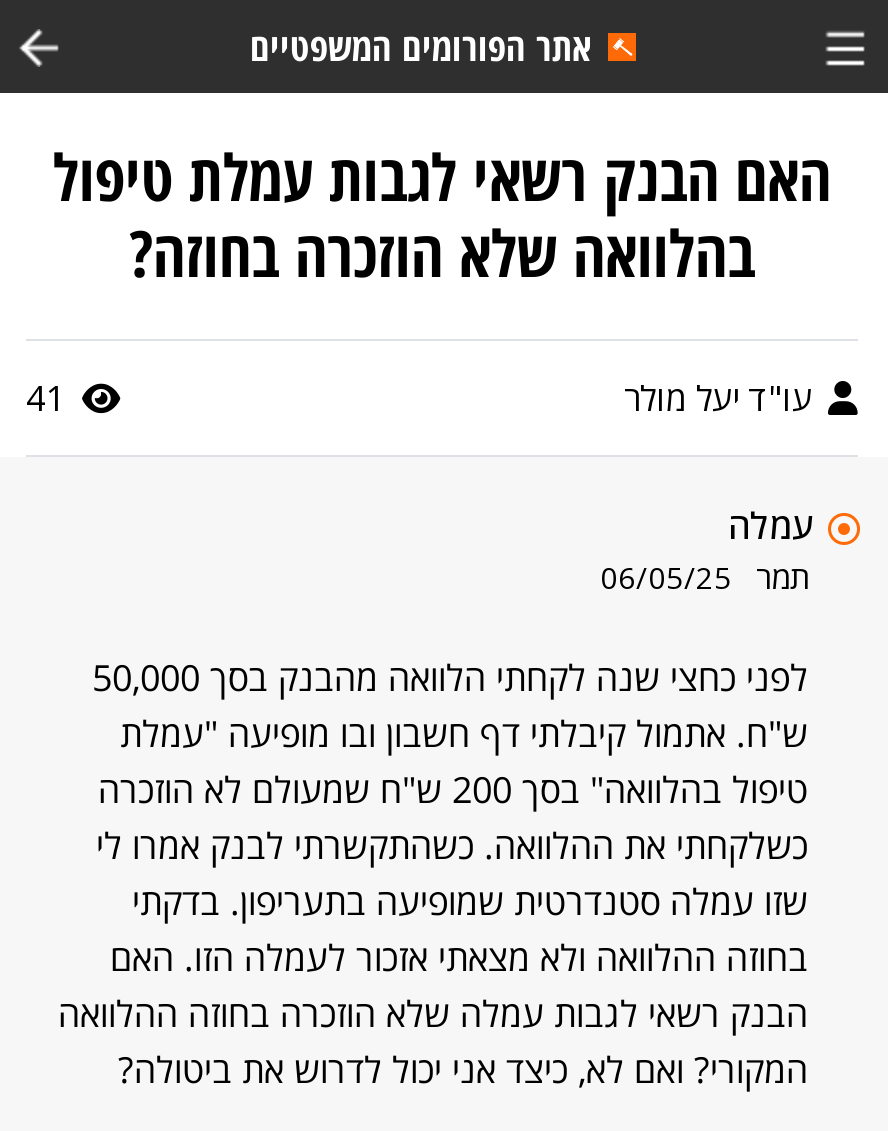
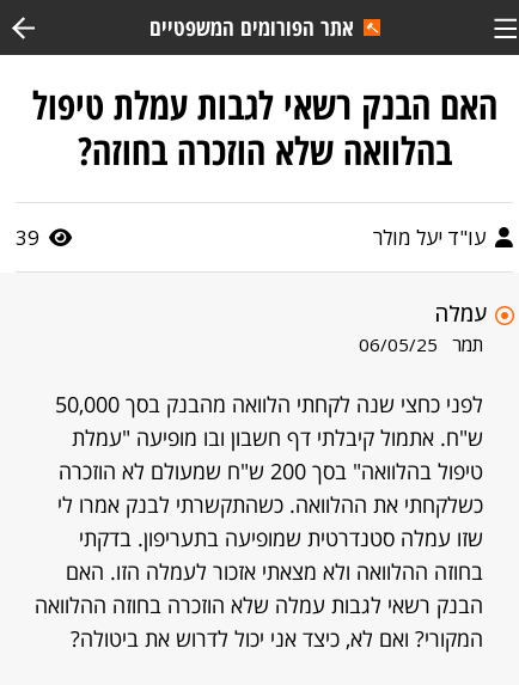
[26,375,66,421] 41 -> [16,224,39,251] 39

